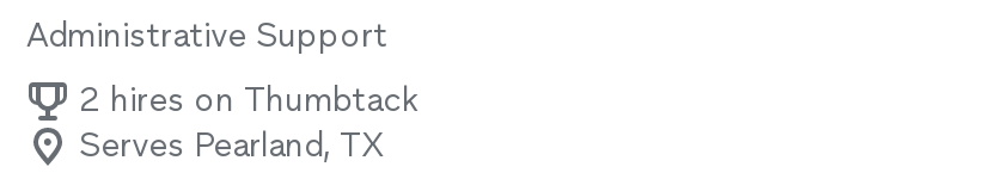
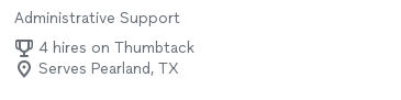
[79,80,419,121] 2 hires on Thumbtack -> [38,39,194,57] 4 hires on Thumbtack

